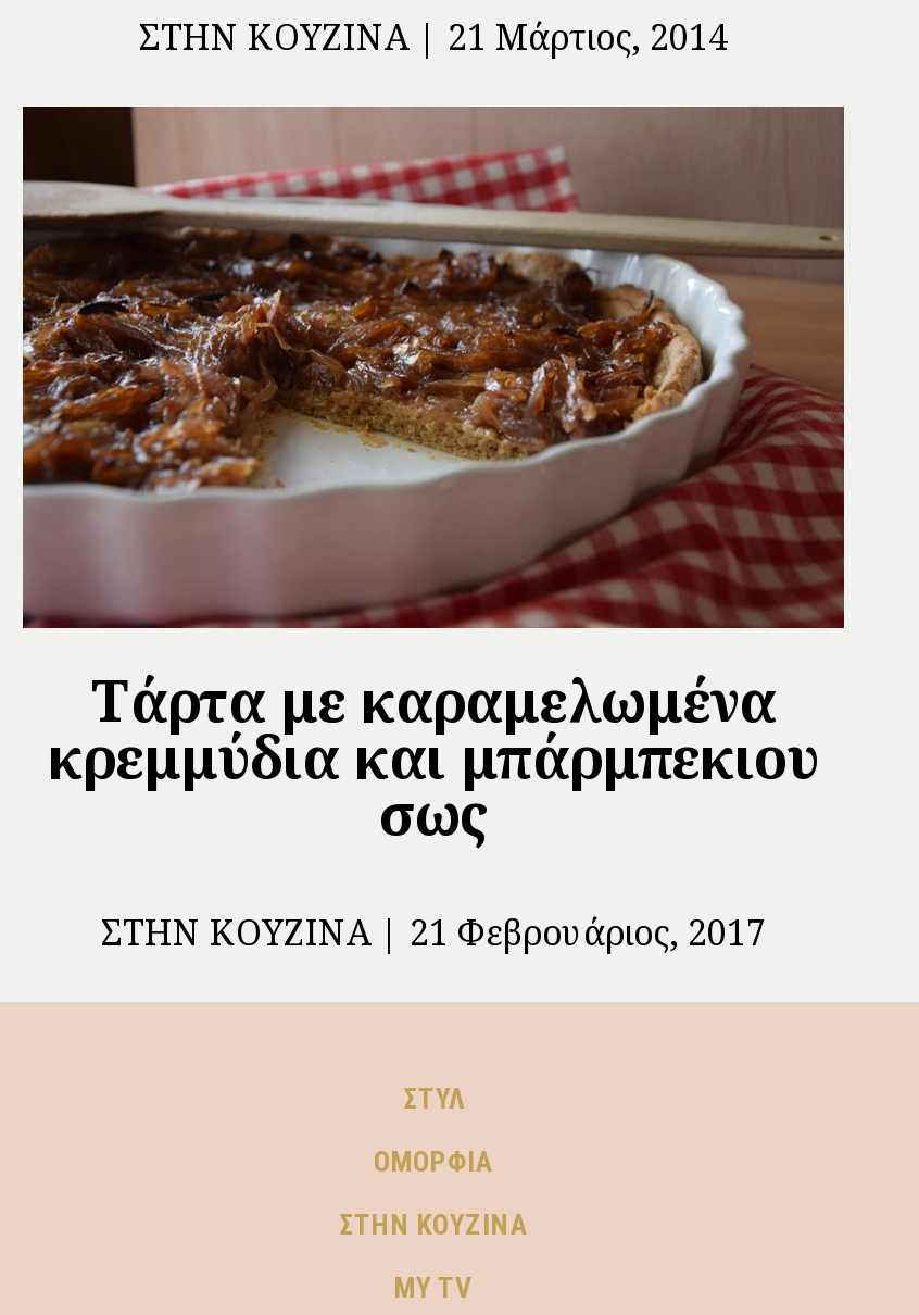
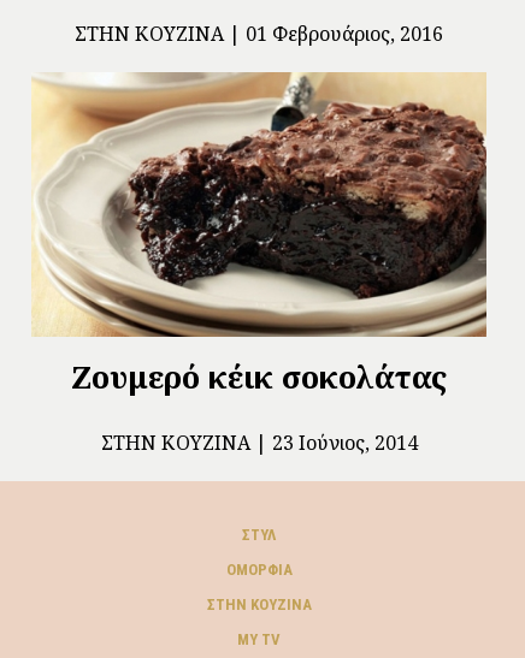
[139,12,728,60] ΣΤΗΝ ΚΟΥΖΊΝΑ 21 Μάρτιος, 2014 -> [75,20,443,47] ΣΤΗΝ ΚΟΥΖΊΝΑ 01 Φεβρουάριος, 2016
[21,103,846,851] [image] | Tάρτα με καραμελωμένα | κρεμμύδια και μπάρμπεκιου | σως -> [31,72,488,399] [image] | Ζουμερό κέικ σοκολάτας
[101,907,766,955] ΣΤΗΝ ΚΟΥΖΊΝΑ 21 Φεβρουάριος, 2017 -> [101,430,417,456] ΣΤΗΝ ΚΟΥΖΊΝΑ 23 Ιούνιος, 2014

